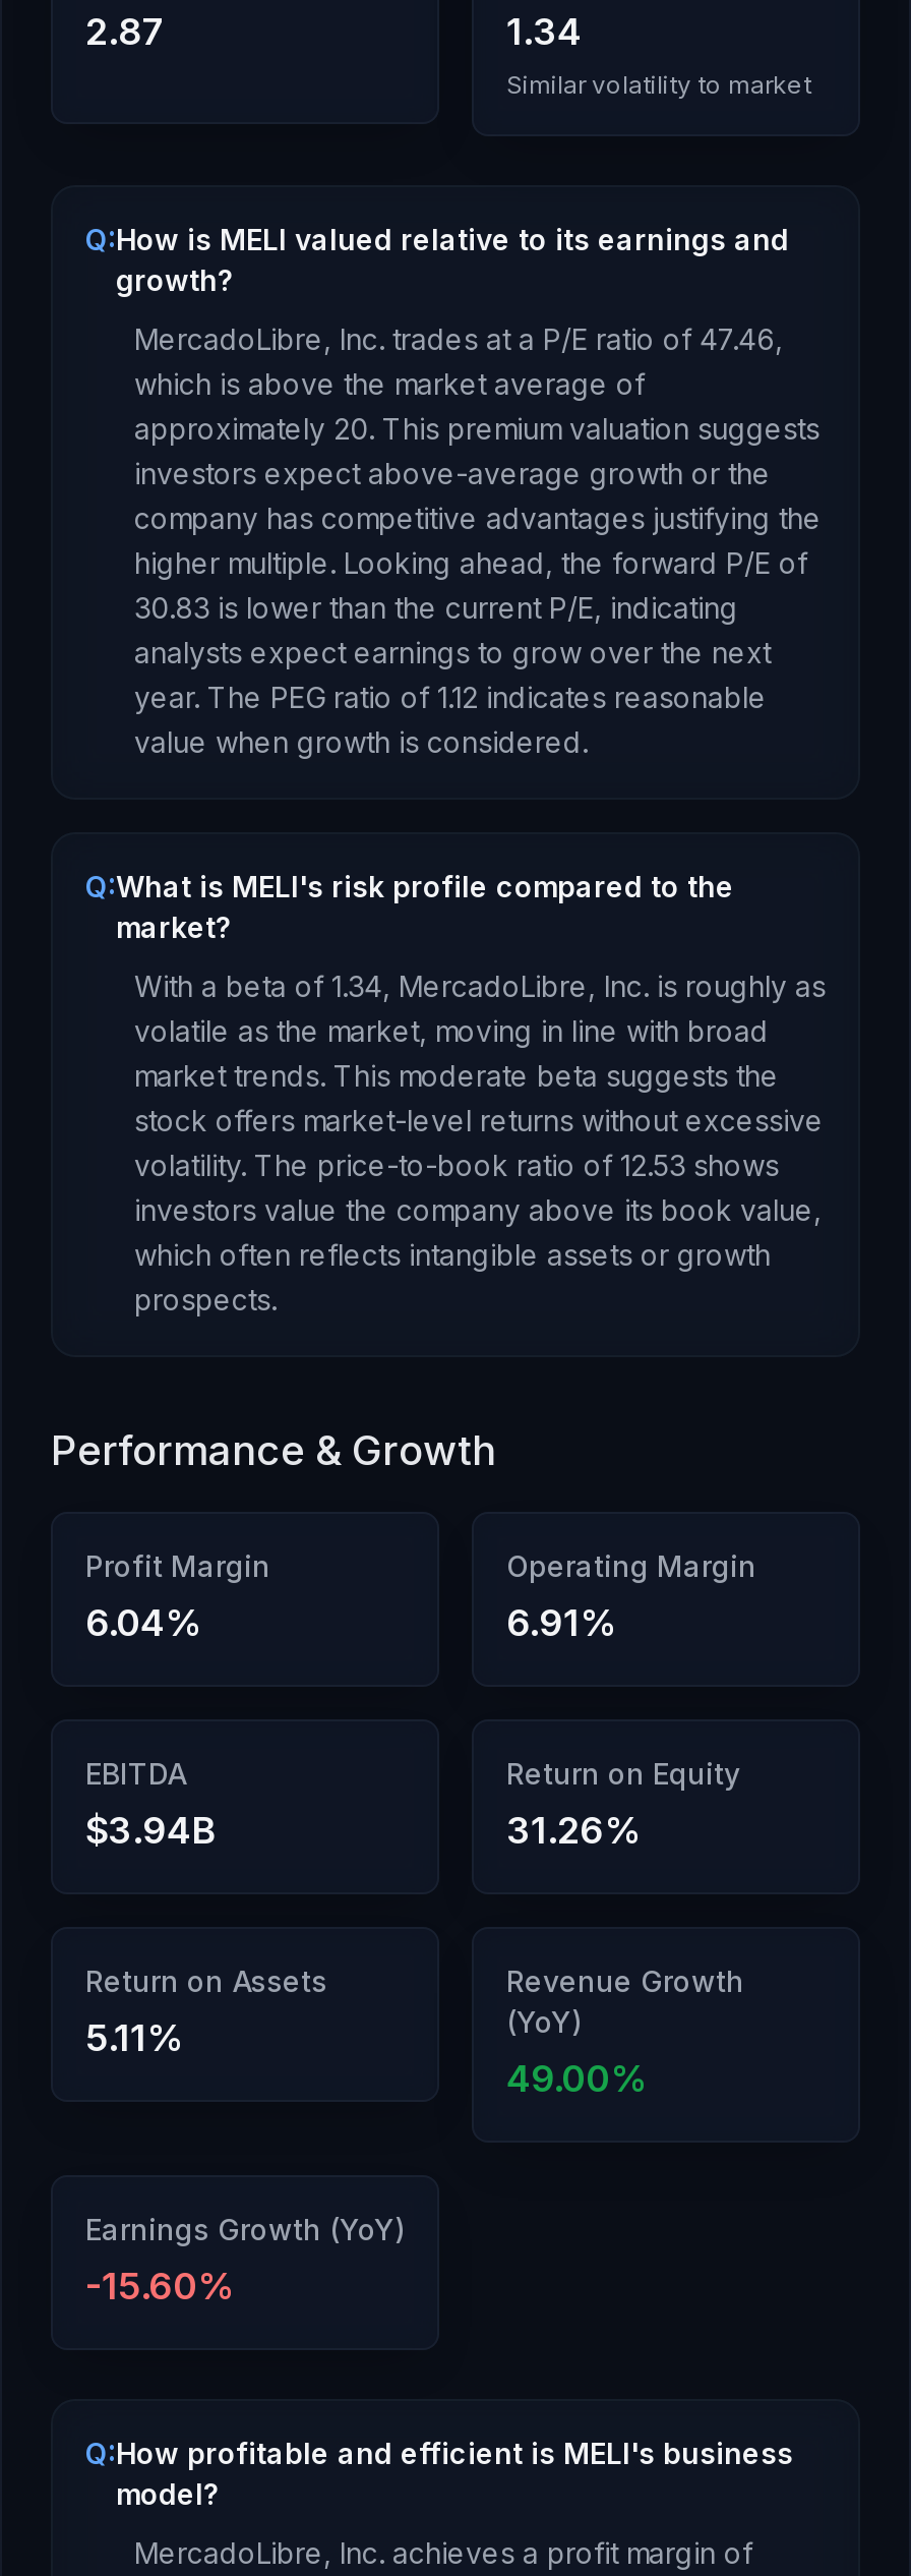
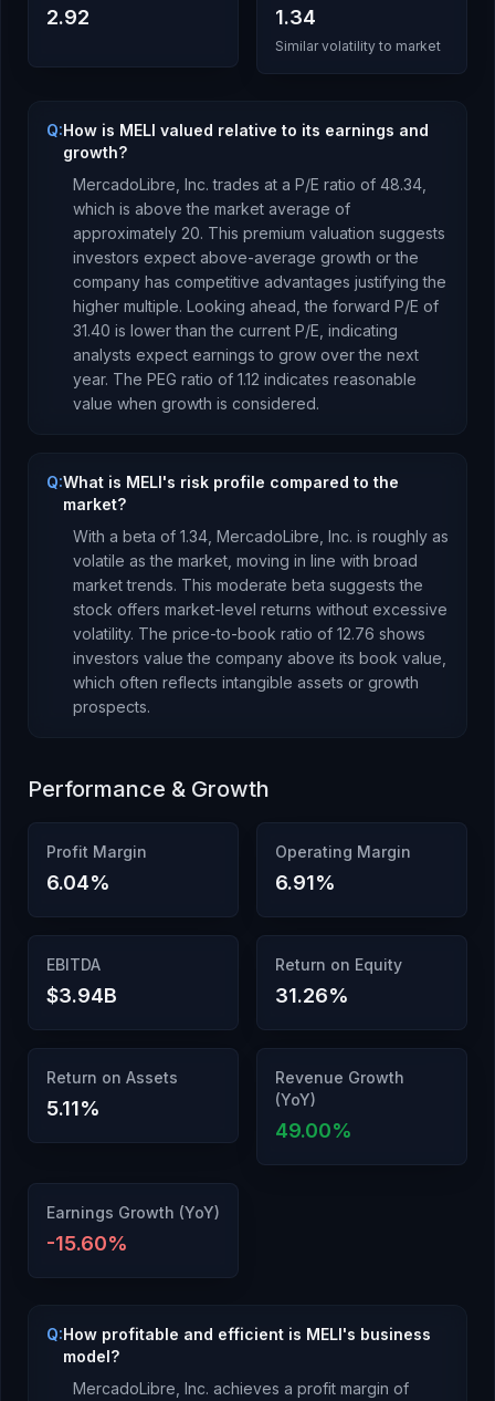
[85,10,165,53] 2.87 -> [46,6,89,29] 2.92
[134,321,783,356] MercadoLibre, Inc. trades at a P/E ratio of 47.46, -> [73,175,426,194] MercadoLibre, Inc. trades at a P/E ratio of 48.34,
[134,590,738,625] 30.83 is lower than the current P/E, indicating -> [73,321,398,340] 31.40 is lower than the current P/E, indicating
[134,1148,779,1182] volatility. The price-to-book ratio of 12.53 shows -> [73,624,425,643] volatility. The price-to-book ratio of 12.76 shows

